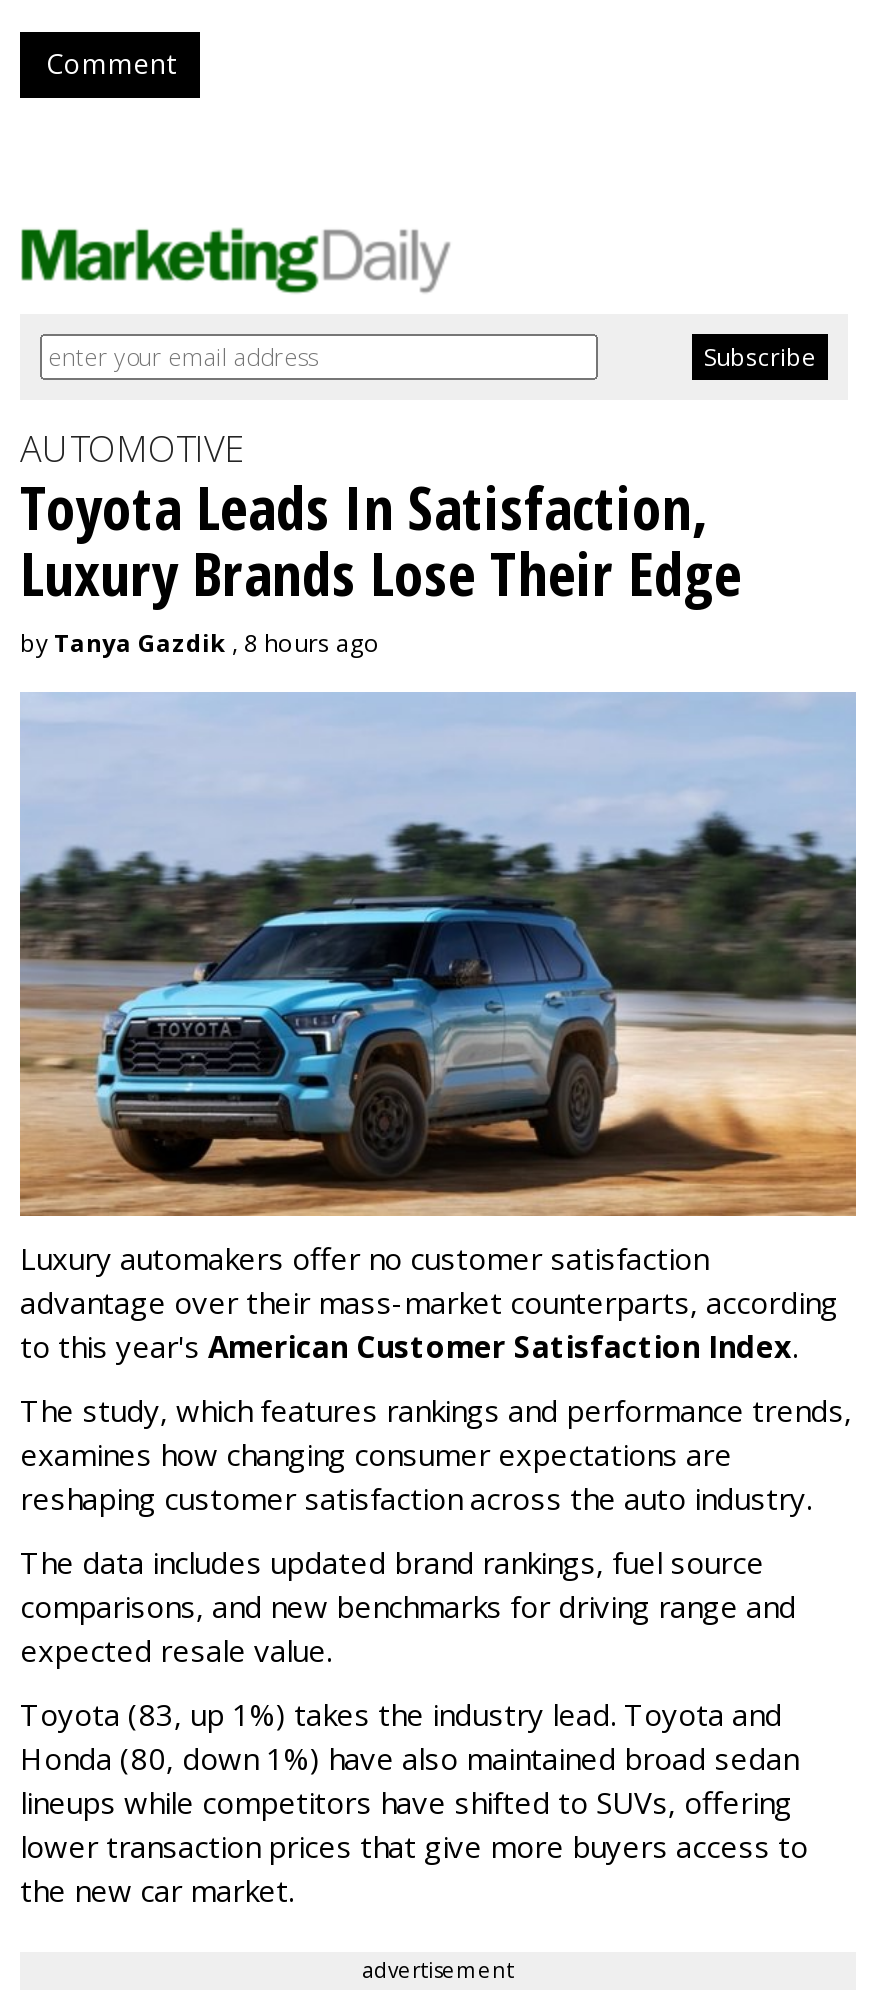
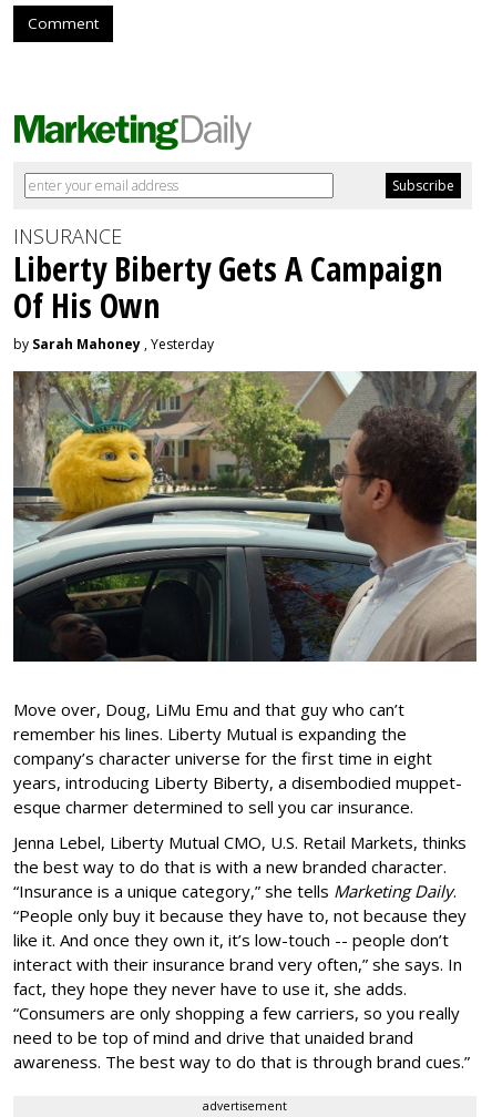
[20,424,742,660] AUTOMOTIVE | Toyota Leads In Satisfaction, | Luxury Brands Lose Their Edge | by Tanya Gazdik, 8 hours ago -> [13,223,442,354] INSURANCE | Liberty Biberty Gets A Campaign | Of His Own | by Sarah Mahoney, Yesterday
[18,692,856,1909] [image] | Luxury automakers offer no customer satisfaction | advantage over their mass-market counterparts, according | to this year's American Customer Satisfaction Index. | The study, which features rankings and performance trends, | examines how changing consumer expectations are | reshaping customer satisfaction across the auto industry. | The data includes updated brand rankings, fuel source | comparisons, and new benchmarks for driving range and | expected resale value. | Toyota (83, up 1%) takes the industry lead. Toyota and | Honda (80, down 1%) have also maintained broad sedan | lineups while competitors have shifted to SUVs, offering | lower transaction prices that give more buyers access to | the new car market. -> [12,370,478,1072] [image] | Move over, Doug, LiMu Emu and that guy who can’t | remember his lines. Liberty Mutual is expanding the | company’s character universe for the first time in eight | years, introducing Liberty Biberty, a disembodied muppet- | esque charmer determined to sell you car insurance. | Jenna Lebel, Liberty Mutual CMO, U.S. Retail Markets, thinks | the best way to do that is with a new branded character. | “Insurance is a unique category,” she tells Marketing Daily. | “People only buy it because they have to, not because they | like it. And once they own it, it’s low-touch -- people don’t | interact with their insurance brand very often,” she says. In | fact, they hope they never have to use it, she adds. | “Consumers are only shopping a few carriers, so you really | need to be top of mind and drive that unaided brand | awareness. The best way to do that is through brand cues.”

